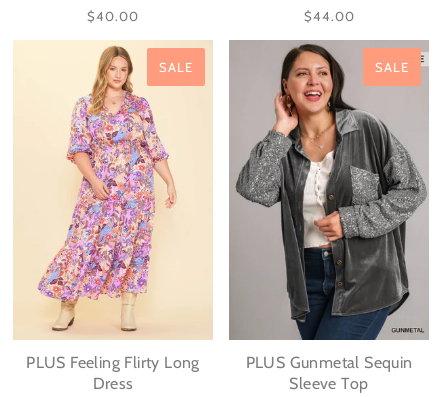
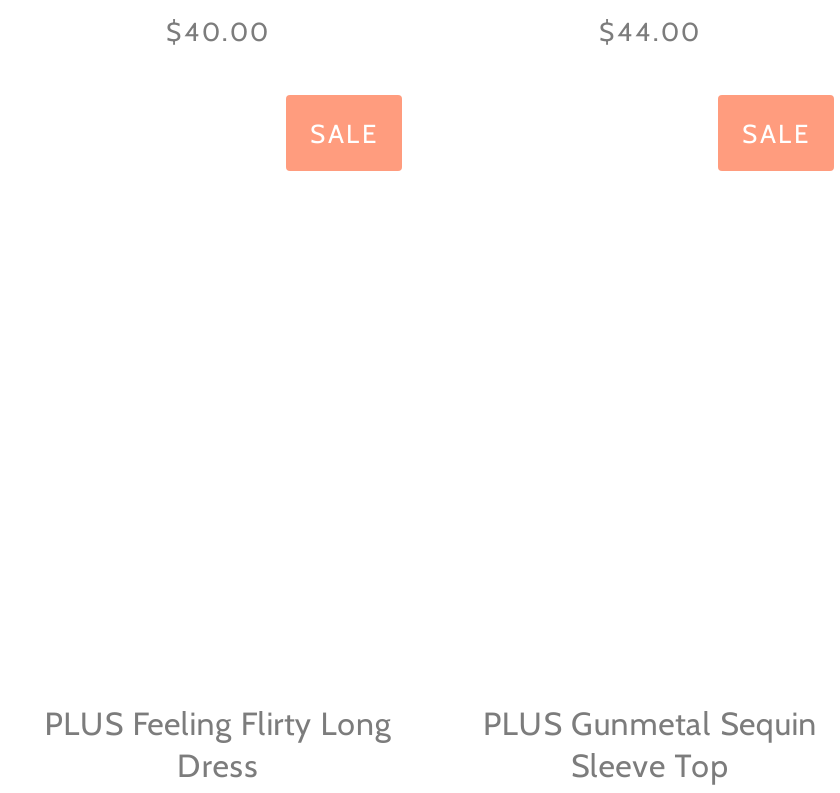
[13,40,213,340] [image] -> none
[228,40,429,341] [image] -> none

